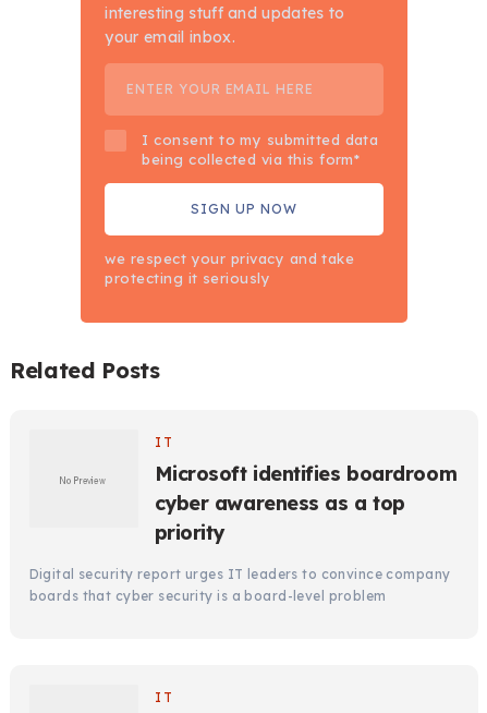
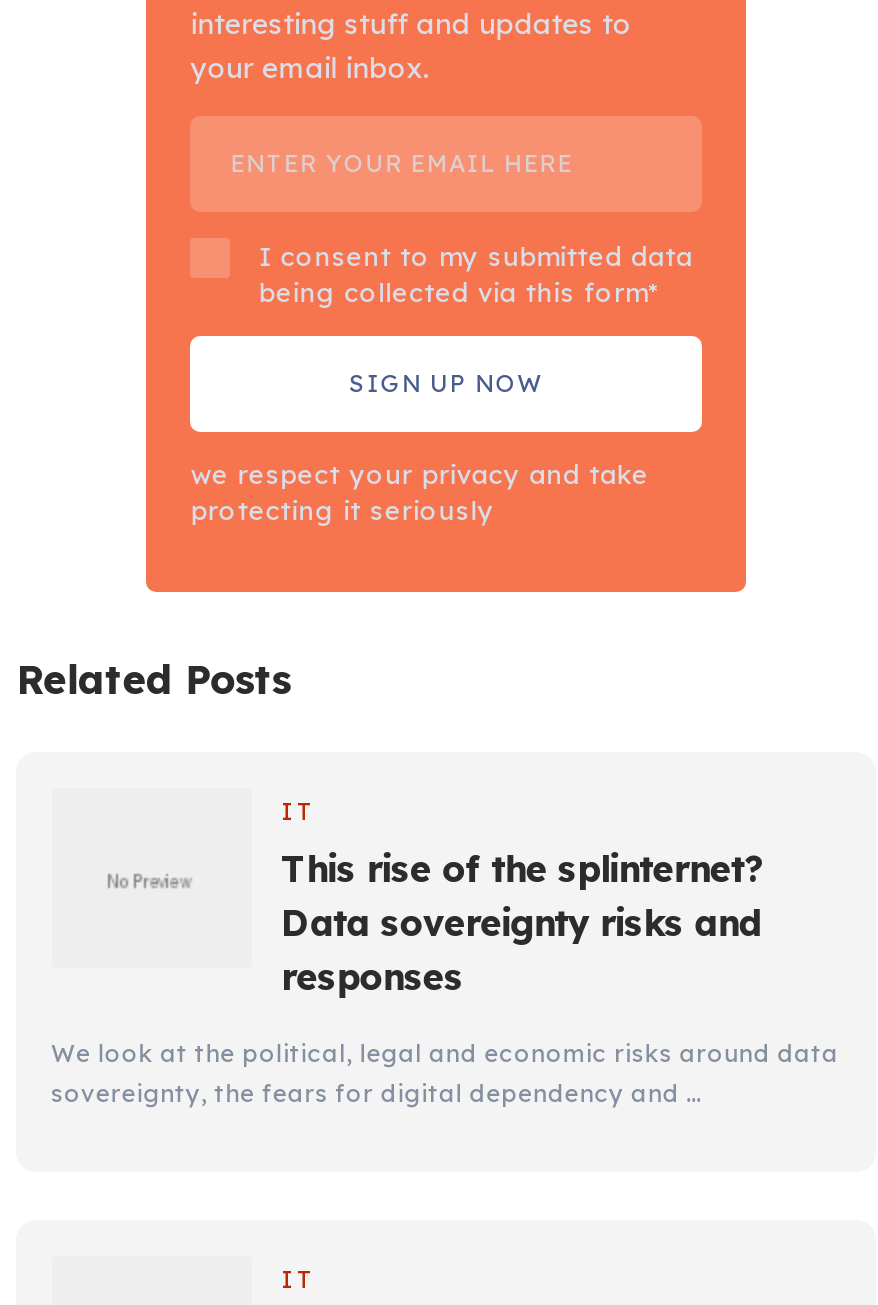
[154,461,457,545] Microsoft identifies boardroom | cyber awareness as a top | priority -> [281,845,763,999] This rise of the splinternet? | Data sovereignty risks and | responses
[29,565,451,604] Digital security report urges IT leaders to convince company | boards that cyber security is a board-level problem -> [51,1037,839,1107] We look at the political, legal and economic risks around data | sovereignty, the fears for digital dependency and …

